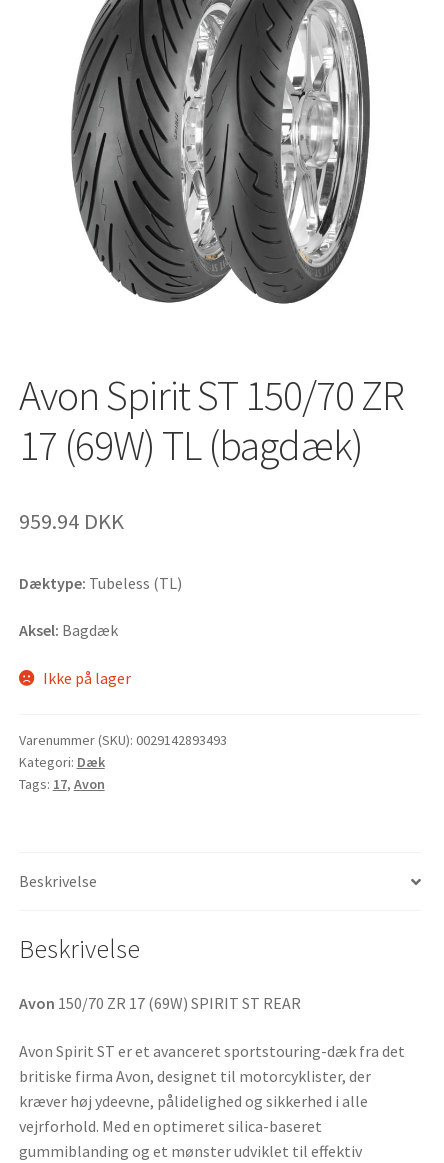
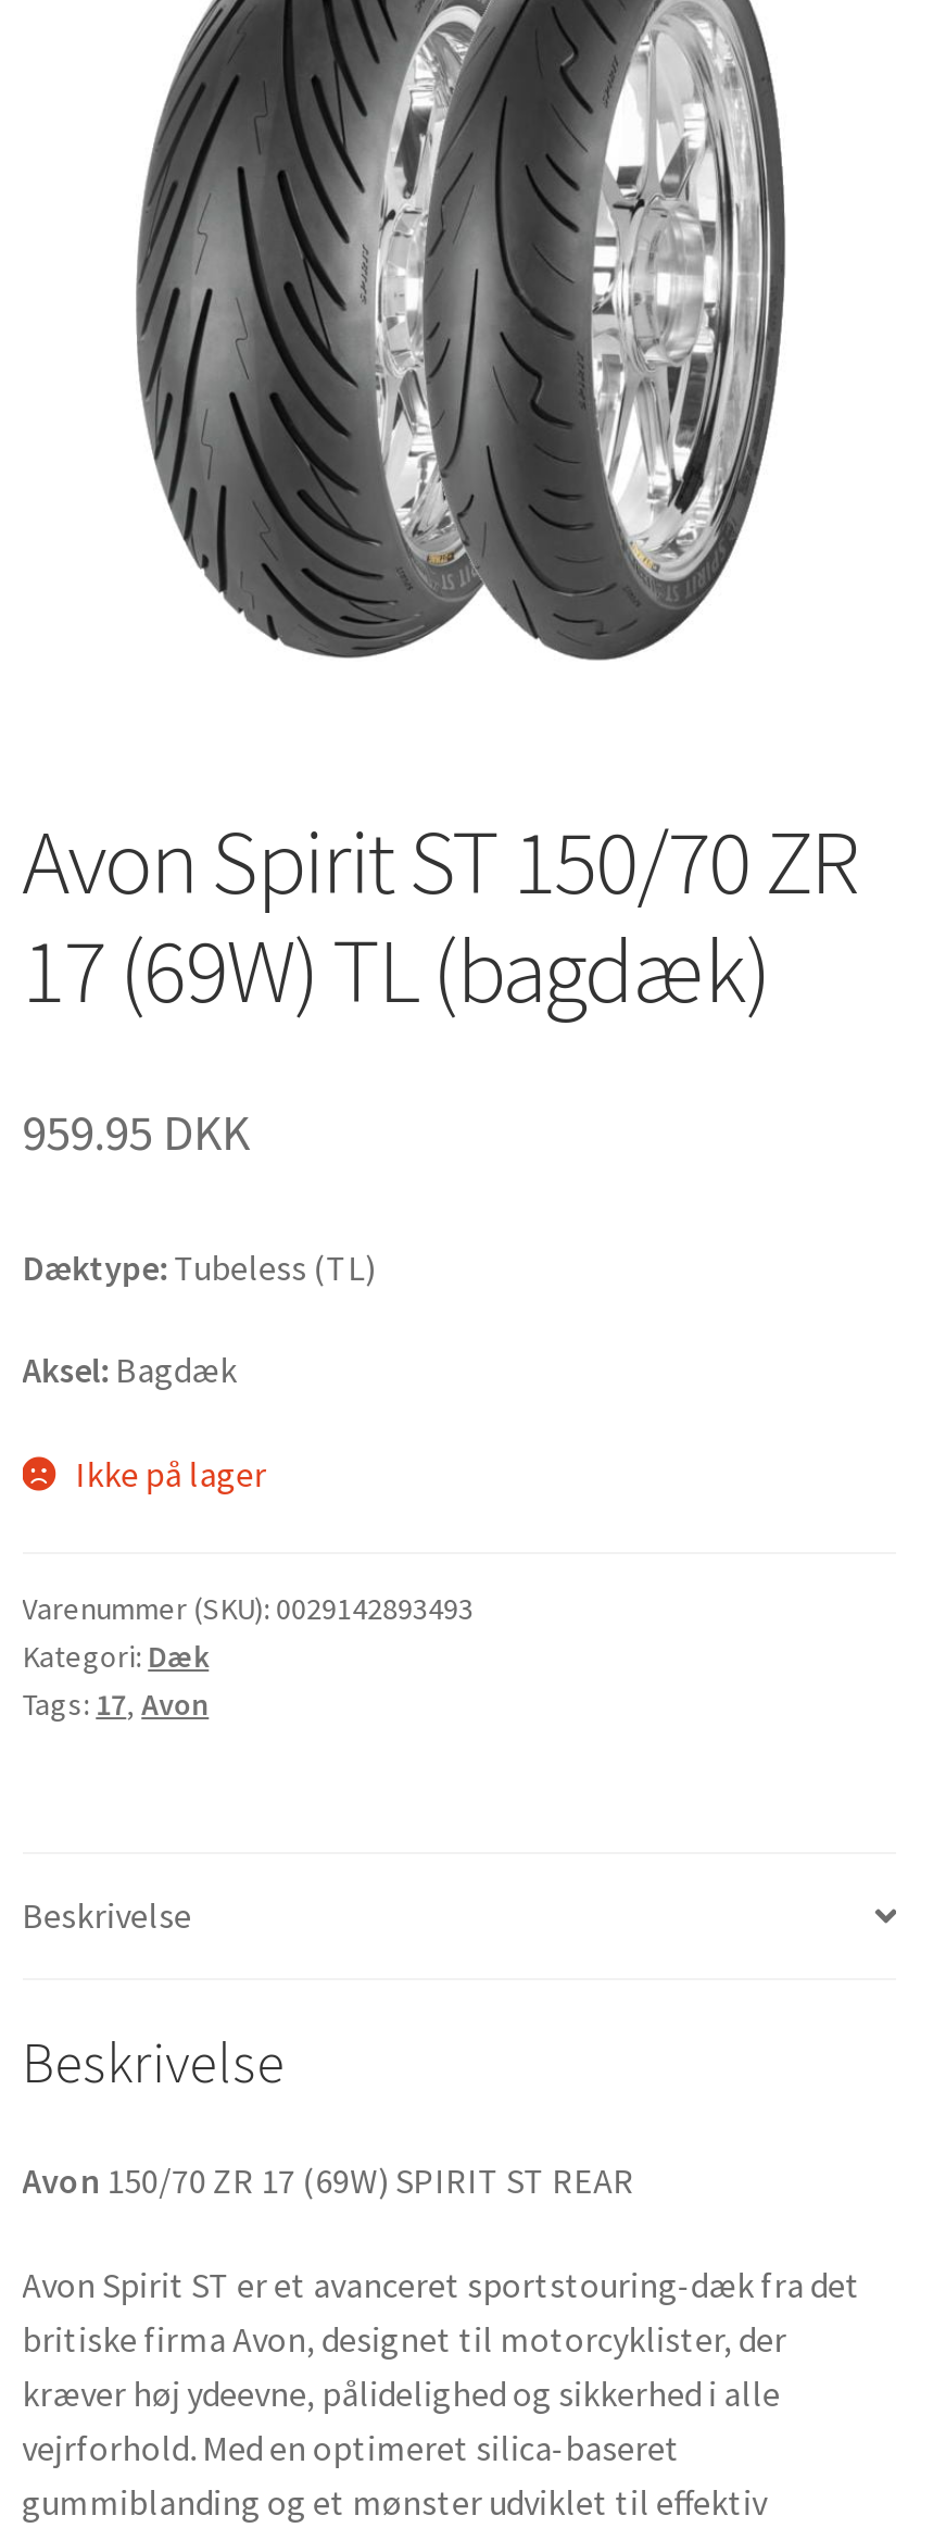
[19,506,124,534] 959.94 DKK -> [22,1101,250,1162] 959.95 DKK

